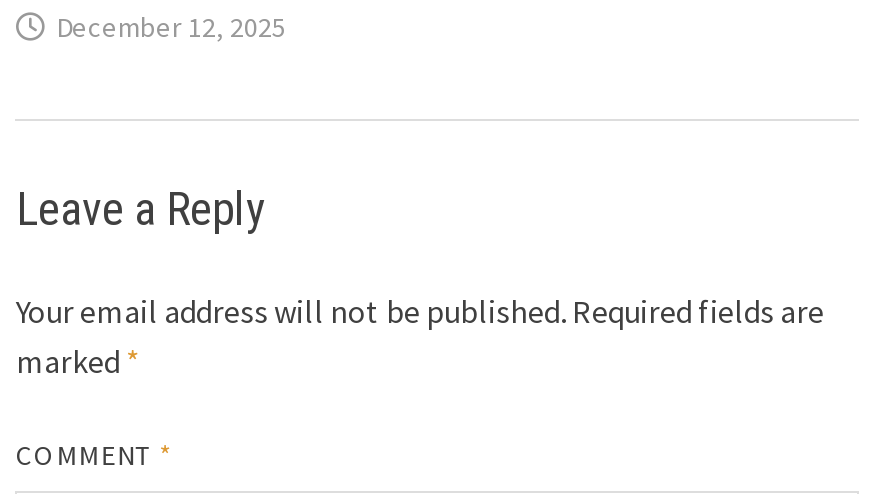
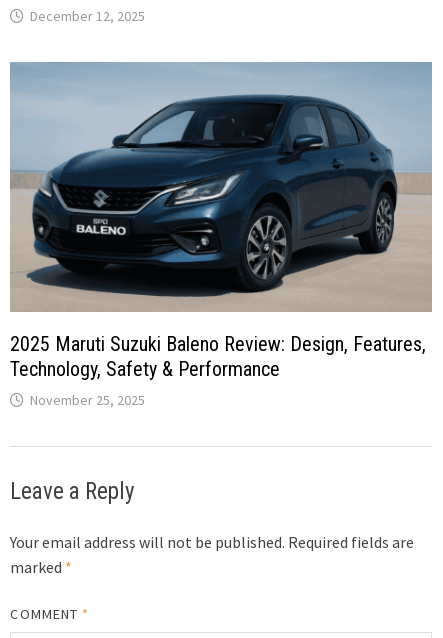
none -> [9,62,433,409] [image] | 2025 Maruti Suzuki Baleno Review: Design, Features, | Technology, Safety & Performance | November 25, 2025

